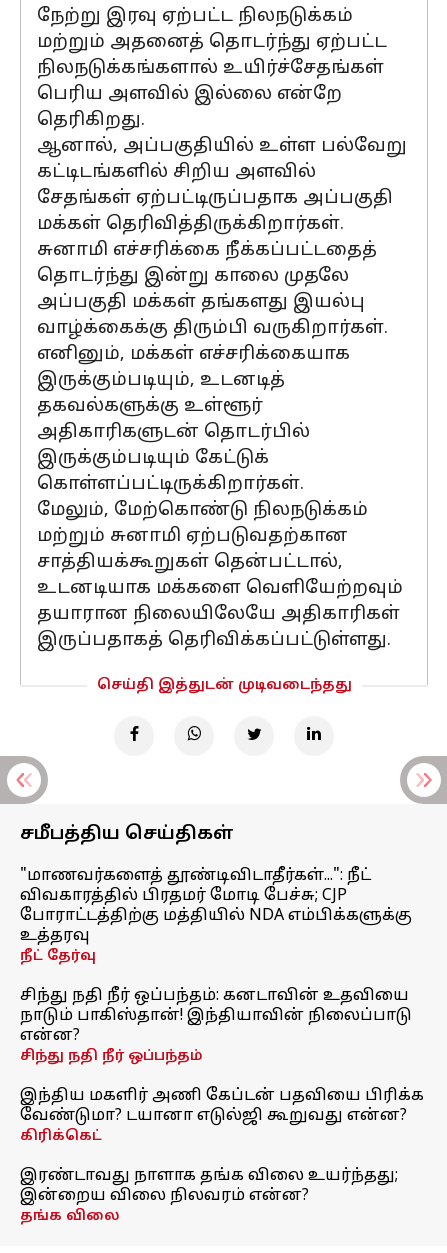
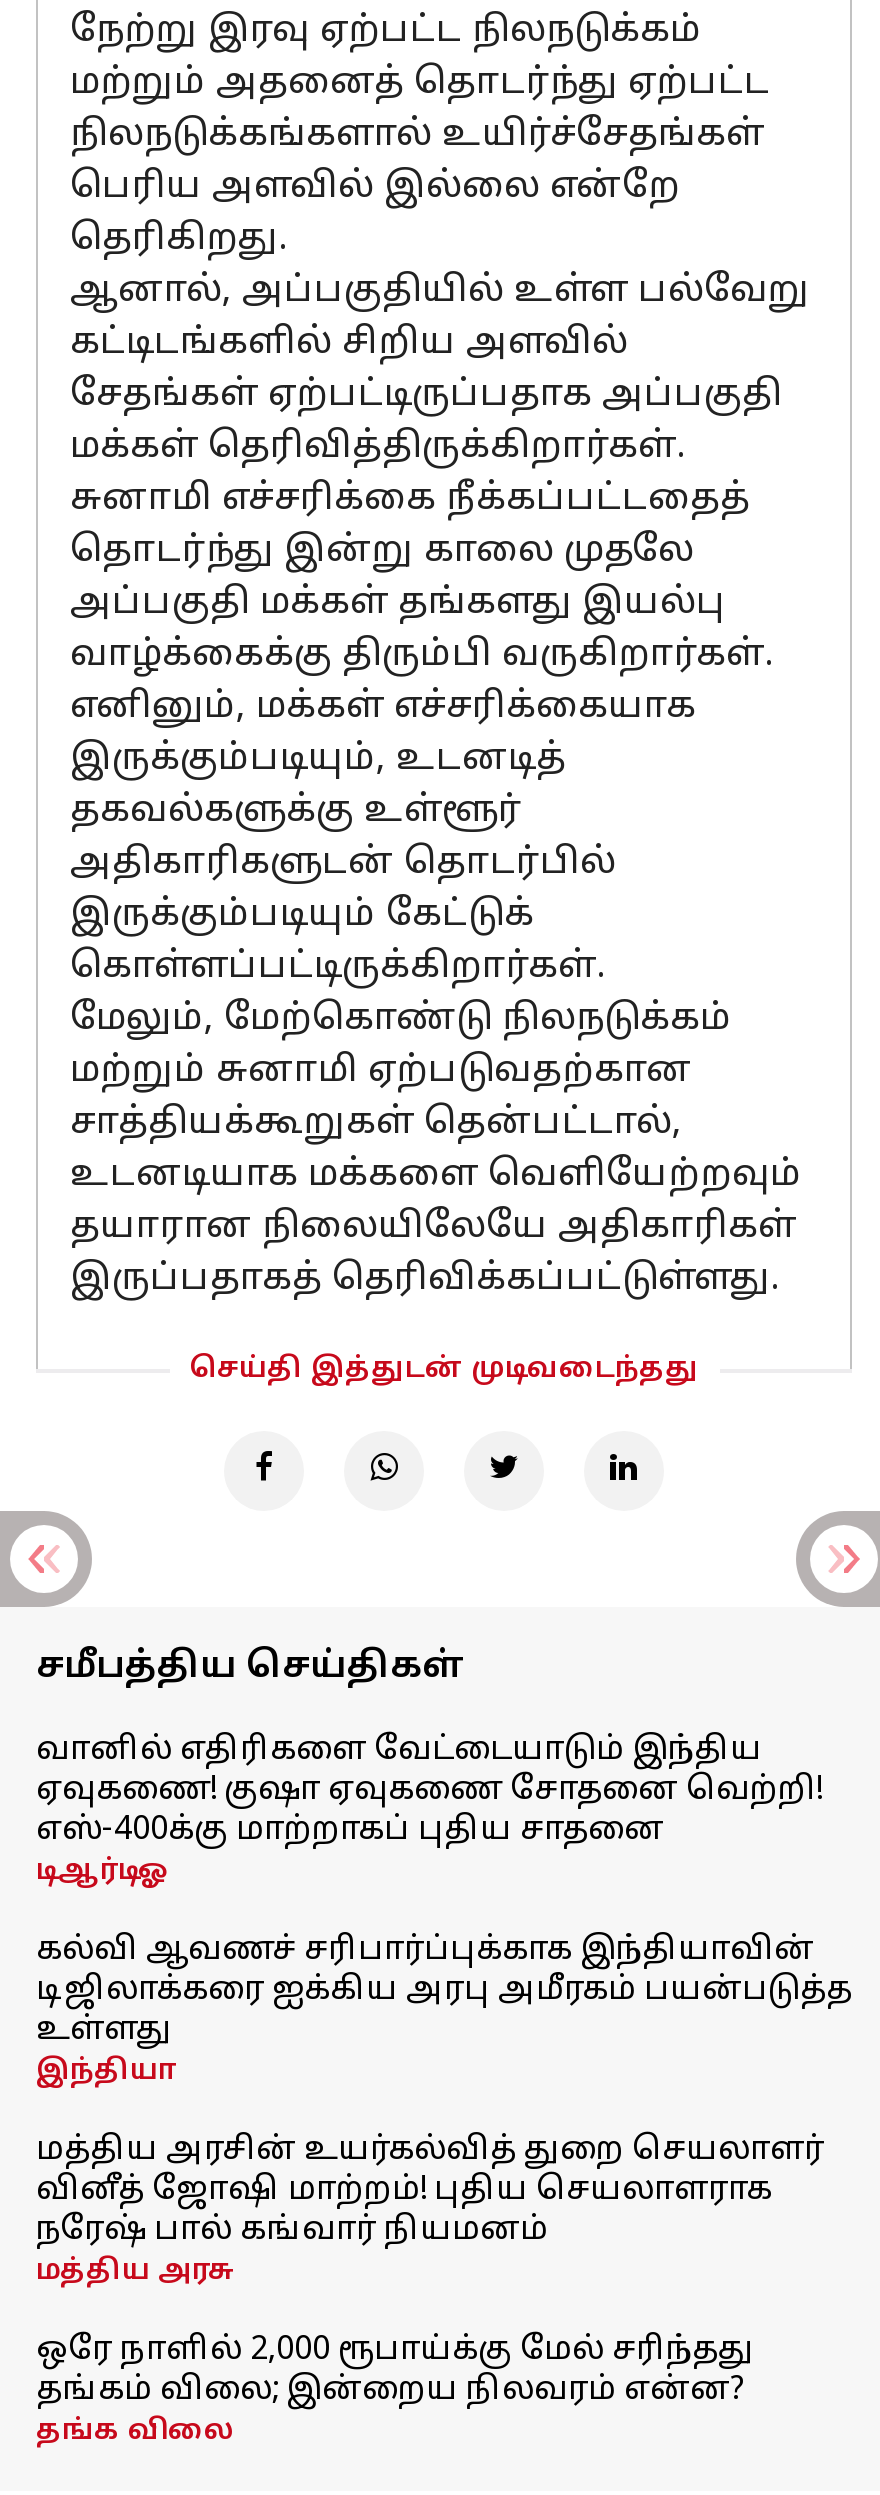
[20,866,412,965] "மாணவர்களைத் தூண்டிவிடாதீர்கள்...": நீட் | விவகாரத்தில் பிரதமர் மோடி பேச்சு; CJP | போராட்டத்திற்கு மத்தியில் NDA எம்பிக்களுக்கு | உத்தரவு | நீட் தேர்வு -> [36,1731,822,1889] வானில் எதிரிகளை வேட்டையாடும் இந்திய | ஏவுகணை! குஷா ஏவுகணை சோதனை வெற்றி! | எஸ்-400க்கு மாற்றாகப் புதிய சாதனை | டிஆர்டிஓ
[20,986,412,1065] சிந்து நதி நீர் ஒப்பந்தம்: கனடாவின் உதவியை | நாடும் பாகிஸ்தான்! இந்தியாவின் நிலைப்பாடு | என்ன? | சிந்து நதி நீர் ஒப்பந்தம் -> [36,1931,852,2089] கல்வி ஆவணச் சரிபார்ப்புக்காக இந்தியாவின் | டிஜிலாக்கரை ஐக்கிய அரபு அமீரகம் பயன்படுத்த | உள்ளது | இந்தியா
[20,1086,424,1145] இந்திய மகளிர் அணி கேப்டன் பதவியை பிரிக்க | வேண்டுமா? டயானா எடுல்ஜி கூறுவது என்ன? | கிரிக்கெட் -> [36,2131,824,2289] மத்திய அரசின் உயர்கல்வித் துறை செயலாளர் | வினீத் ஜோஷி மாற்றம்! புதிய செயலாளராக | நரேஷ் பால் கங்வார் நியமனம் | மத்திய அரசு
[20,1166,398,1206] இரண்டாவது நாளாக தங்க விலை உயர்ந்தது; | இன்றைய விலை நிலவரம் என்ன? -> [36,2331,754,2411] ஒரே நாளில் 2,000 ரூபாய்க்கு மேல் சரிந்தது | தங்கம் விலை; இன்றைய நிலவரம் என்ன?

